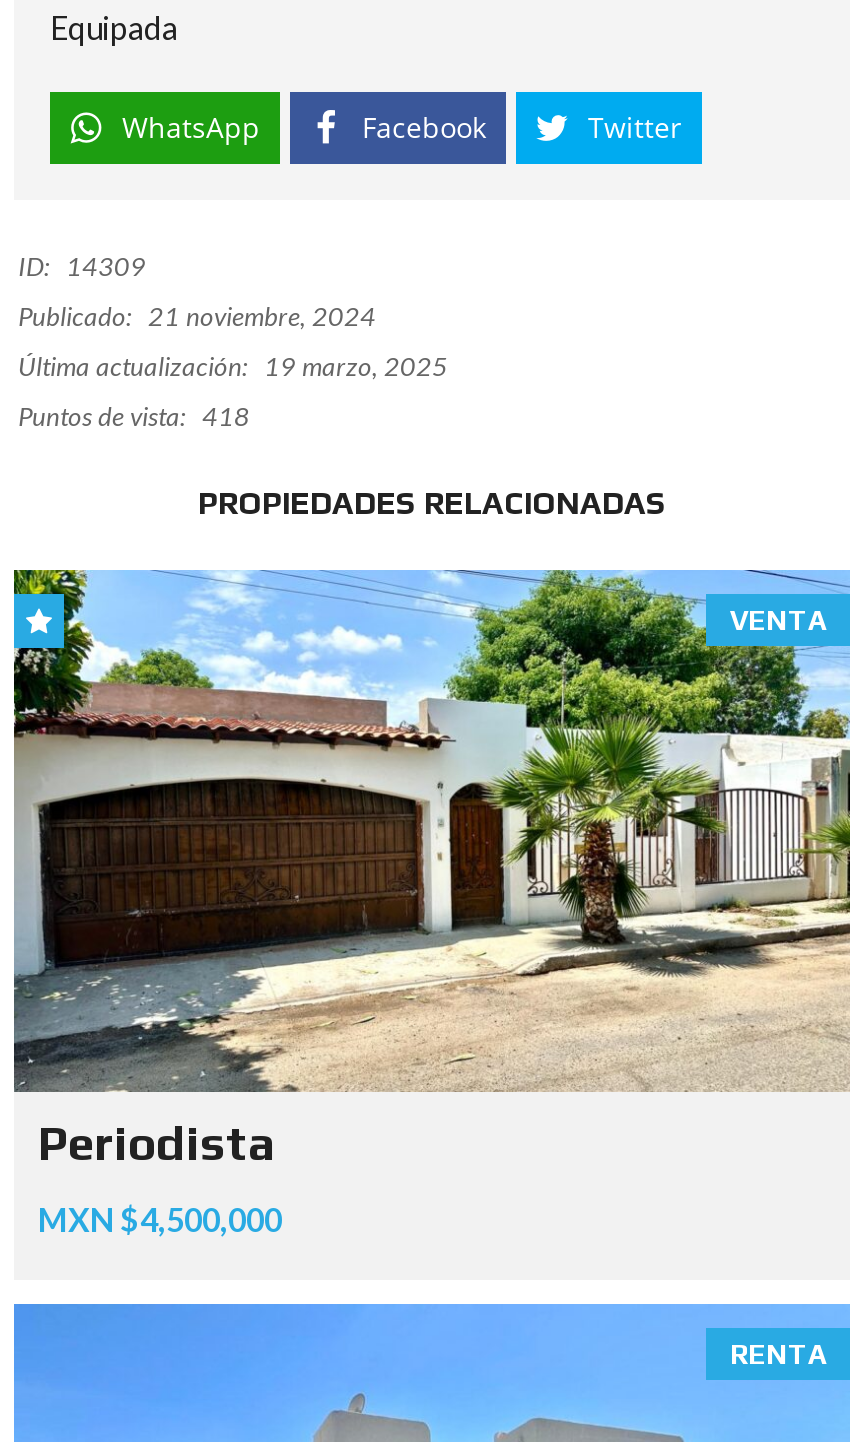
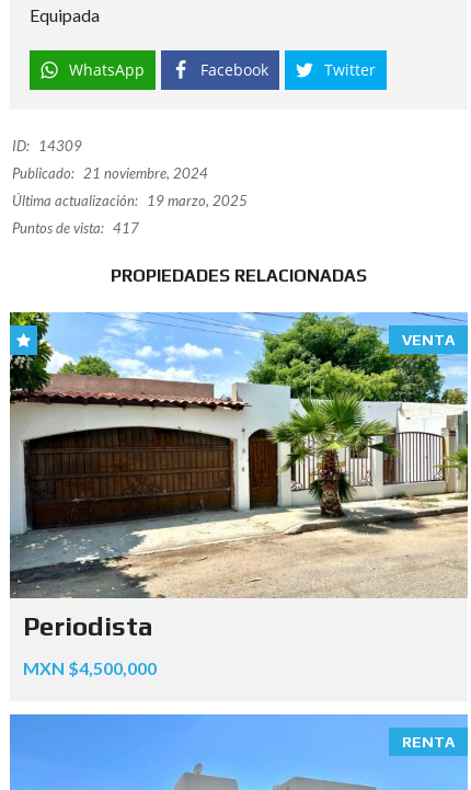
[18,400,250,432] Puntos de vista: 418 -> [12,219,139,237] Puntos de vista: 417

